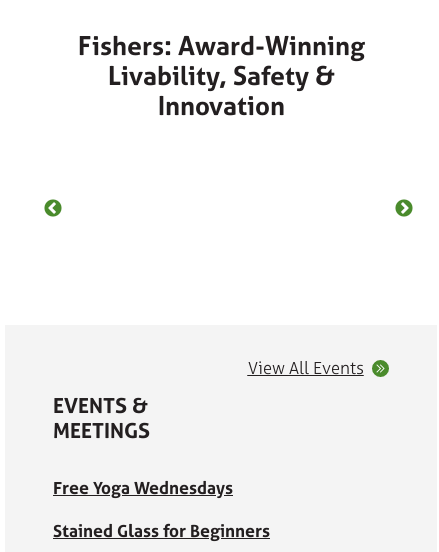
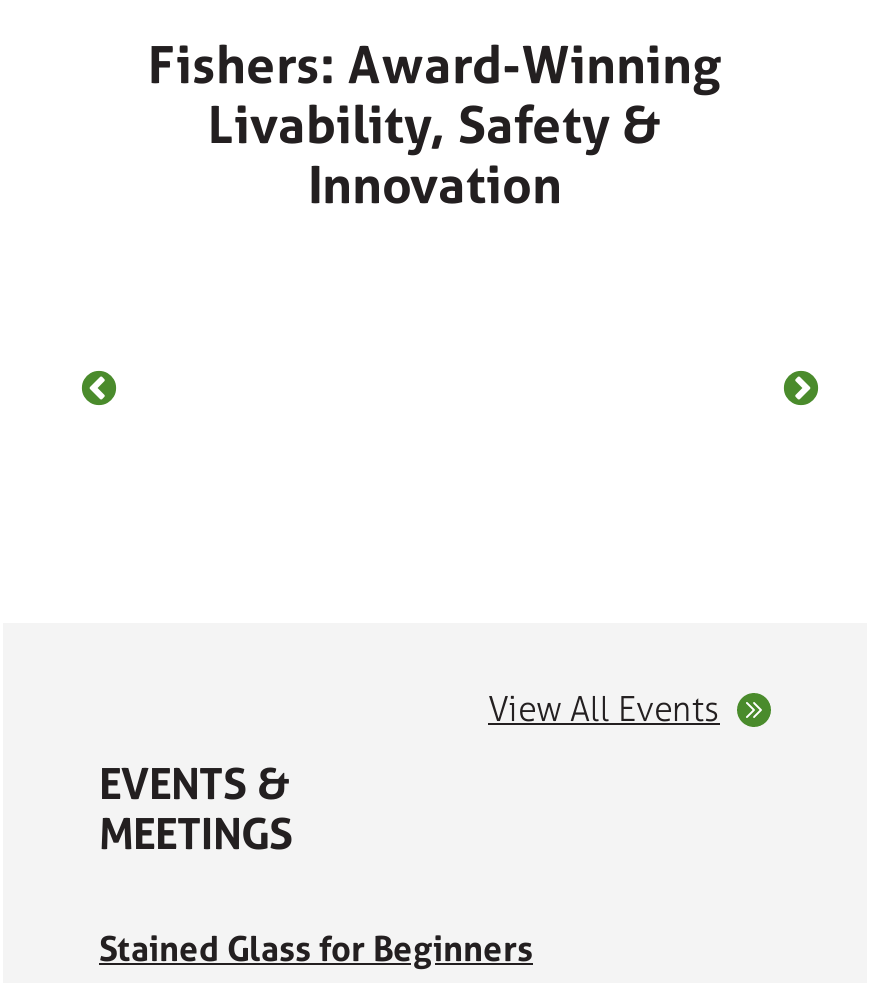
[53,476,233,499] Free Yoga Wednesdays -> none

